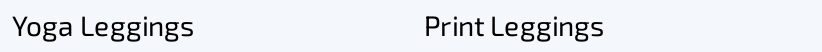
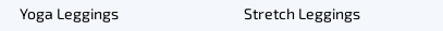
[424,8,604,42] Print Leggings -> [244,4,360,22] Stretch Leggings

